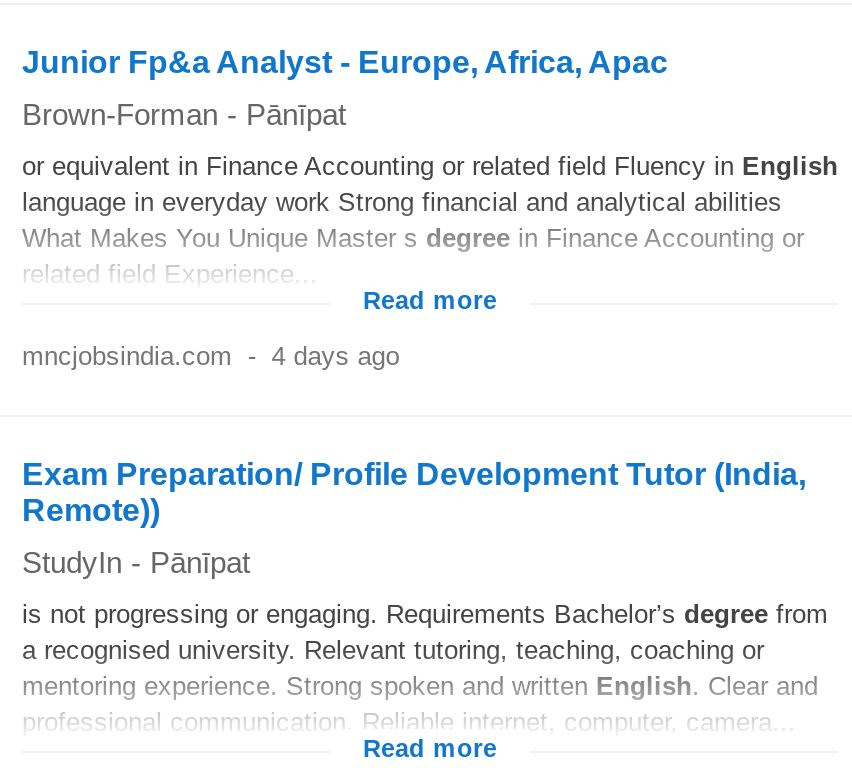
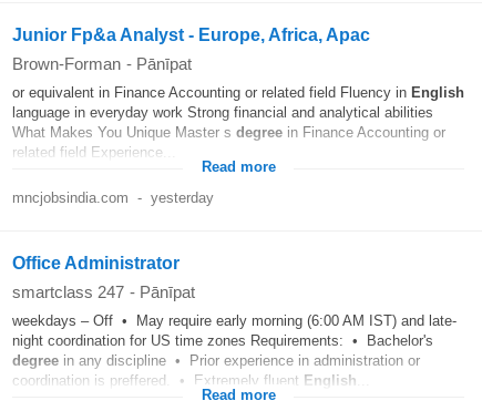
[22,341,400,371] mncjobsindia.com - 4 days ago -> [12,189,214,206] mncjobsindia.com - yesterday
[22,457,806,527] Exam Preparation/ Profile Development Tutor (India, | Remote)) -> [12,254,180,273] Office Administrator
[22,545,250,579] StudyIn - Pānīpat -> [12,282,195,301] smartclass 247 - Pānīpat
[22,599,828,737] is not progressing or engaging. Requirements Bachelor’s degree from | a recognised university. Relevant tutoring, teaching, coaching or | mentoring experience. Strong spoken and written English. Clear and | professional communication. Reliable internet, computer, camera... -> [12,312,457,389] weekdays – Off • May require early morning (6:00 AM IST) and late- | night coordination for US time zones Requirements: • Bachelor's | degree in any discipline • Prior experience in administration or | coordination is preffered. • Extremely fluent English...

